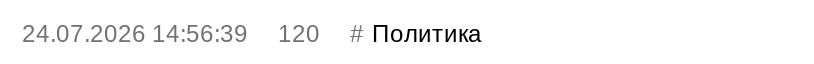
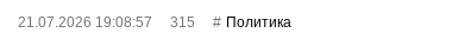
[22,20,320,48] 24.07.2026 14:56:39 | 120 -> [18,14,195,31] 21.07.2026 19:08:57 | 315

